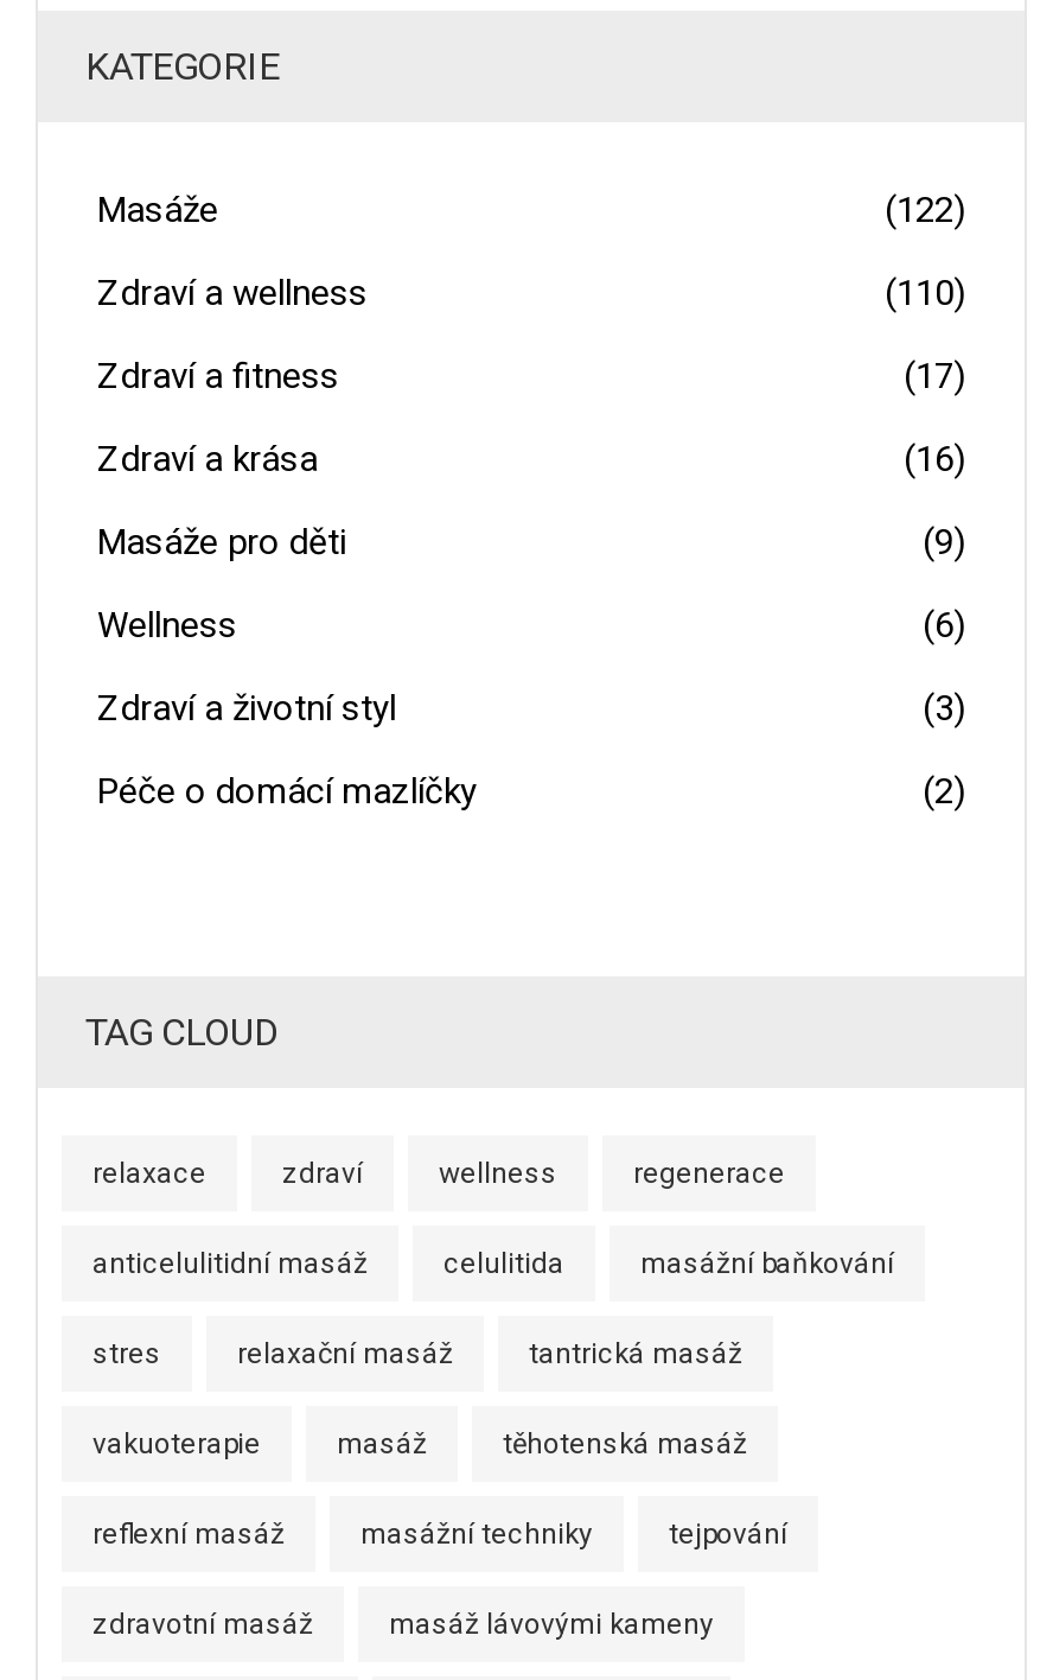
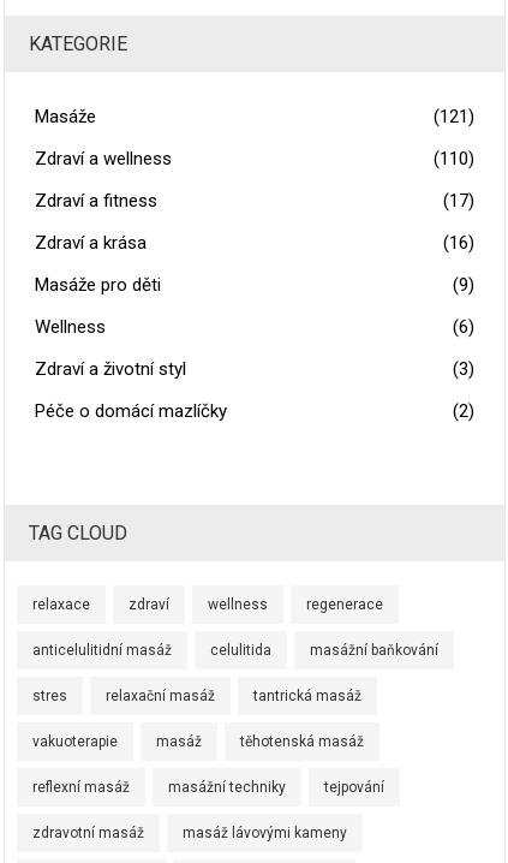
[885,189,965,232] (122) -> [434,106,474,128] (121)

